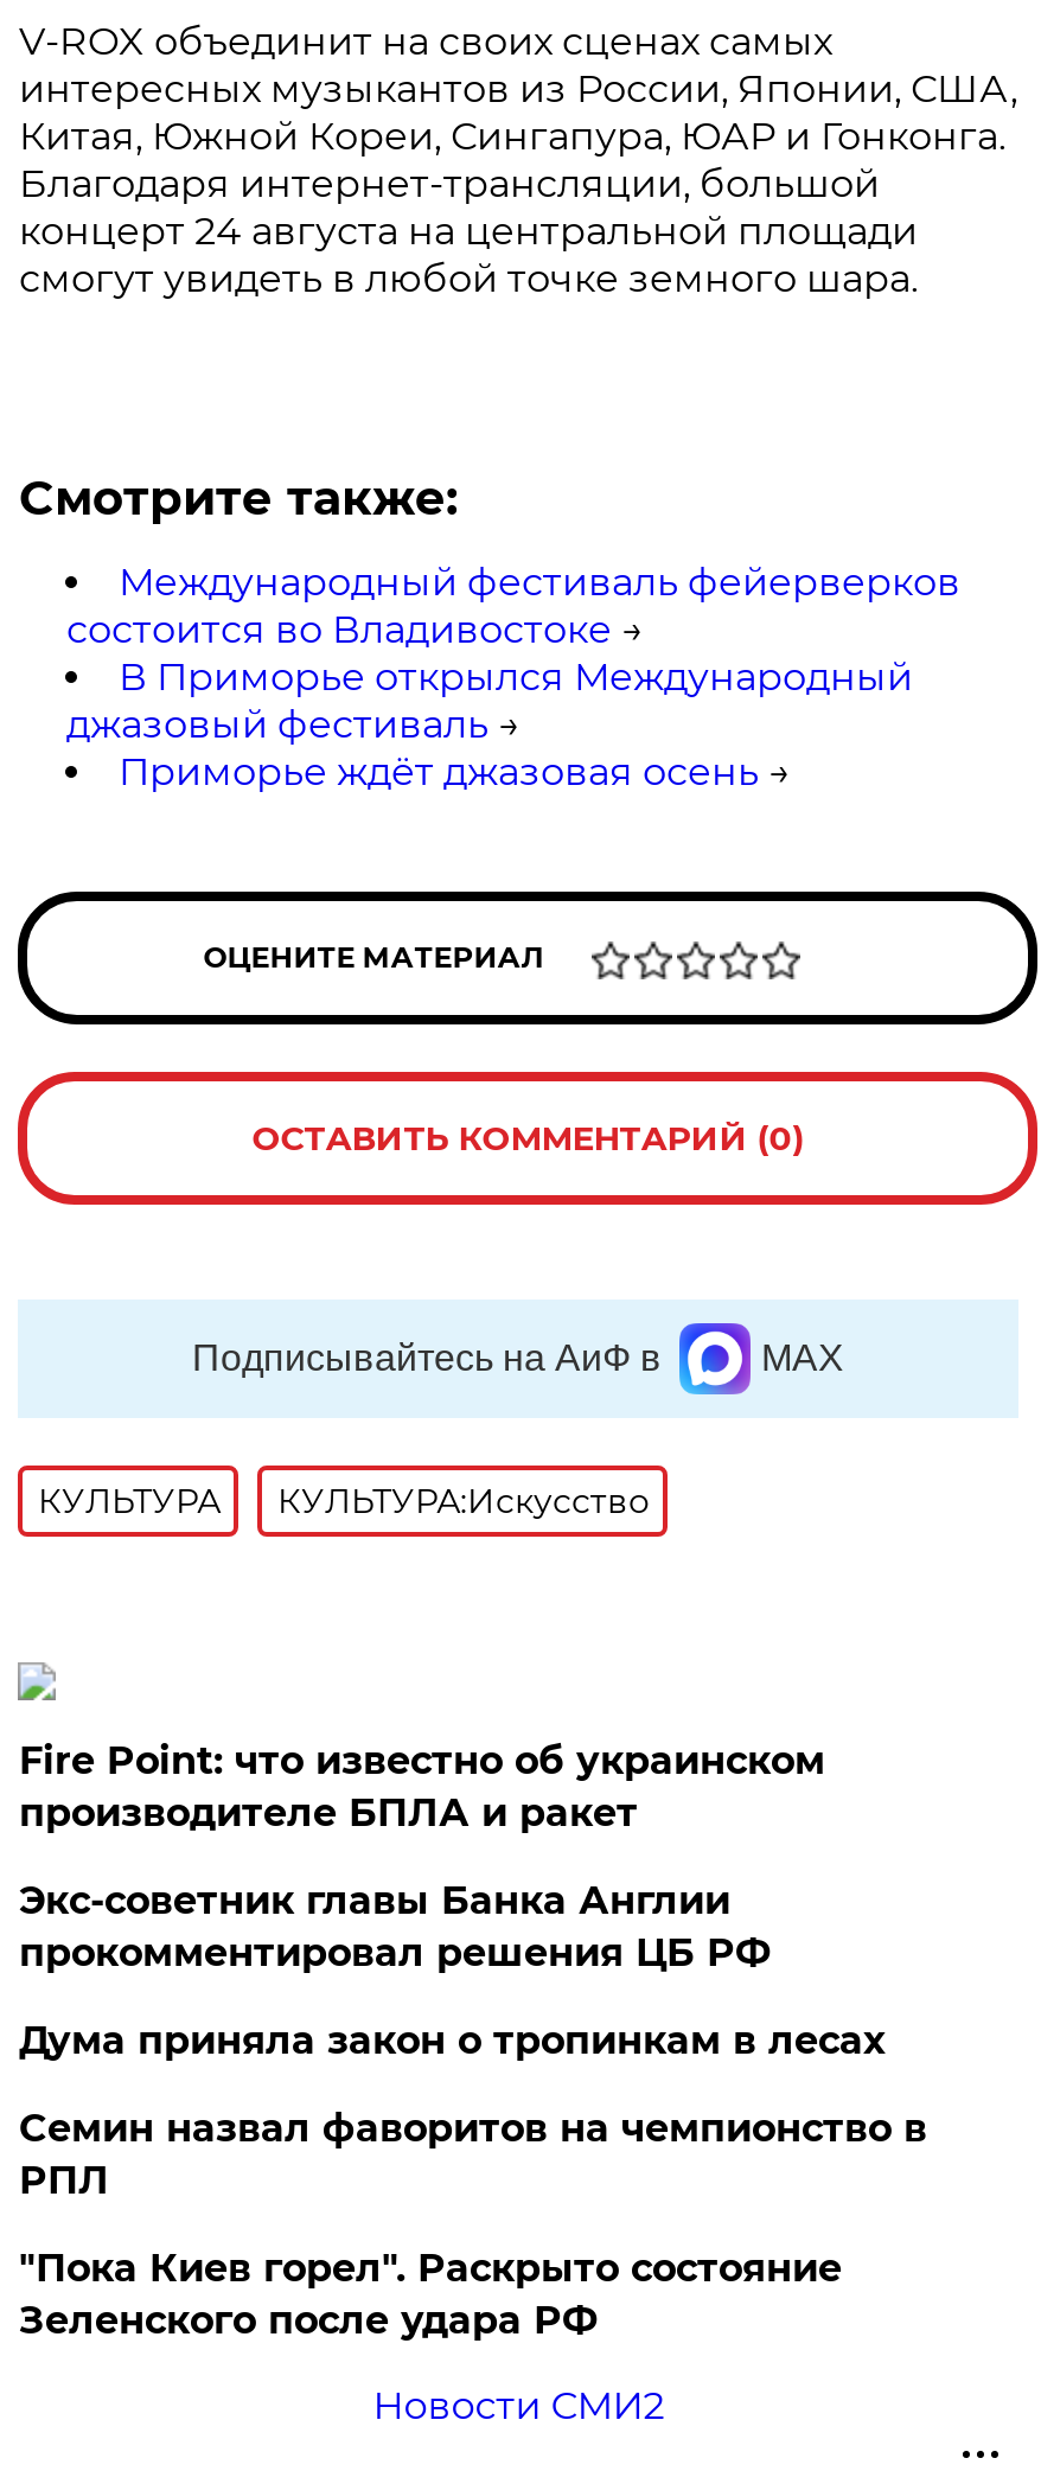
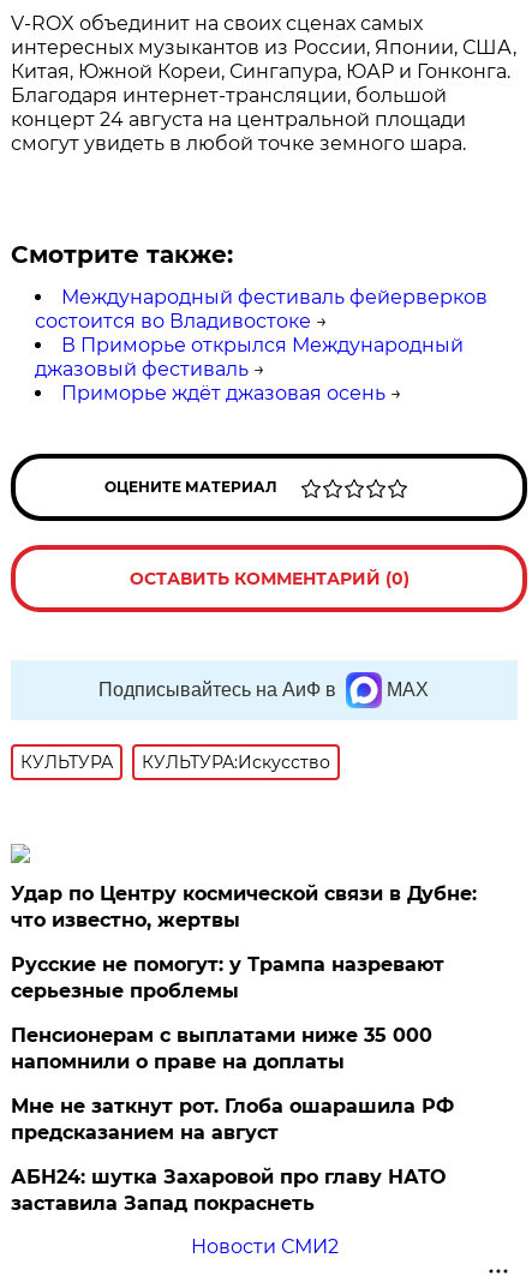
[19,1738,825,1835] Fire Point: что известно об украинском | производителе БПЛА и ракет -> [11,882,477,931] Удар по Центру космической связи в Дубне: | что известно, жертвы
[19,1878,770,1975] Экс-советник главы Банка Англии | прокомментировал решения ЦБ РФ -> [11,953,445,1002] Русские не помогут: у Трампа назревают | серьезные проблемы
[19,2018,884,2063] Дума приняла закон о тропинкам в лесах -> [11,1024,433,1073] Пенсионерам с выплатами ниже 35 000 | напомнили о праве на доплаты
[19,2105,927,2203] Семин назвал фаворитов на чемпионство в | РПЛ -> [11,1095,454,1144] Мне не заткнут рот. Глоба ошарашила РФ | предсказанием на август
[19,2245,842,2342] "Пока Киев горел". Раскрыто состояние | Зеленского после удара РФ -> [11,1165,446,1215] АБН24: шутка Захаровой про главу НАТО | заставила Запад покраснеть

